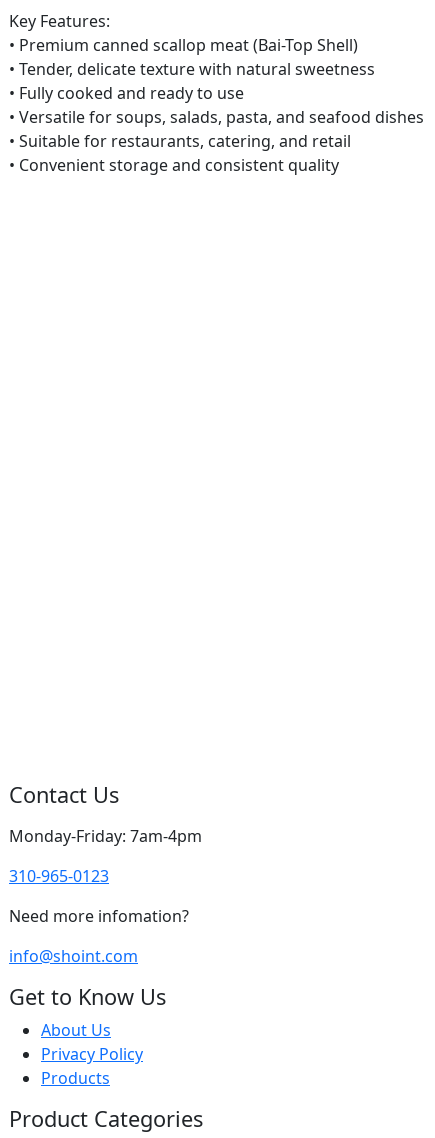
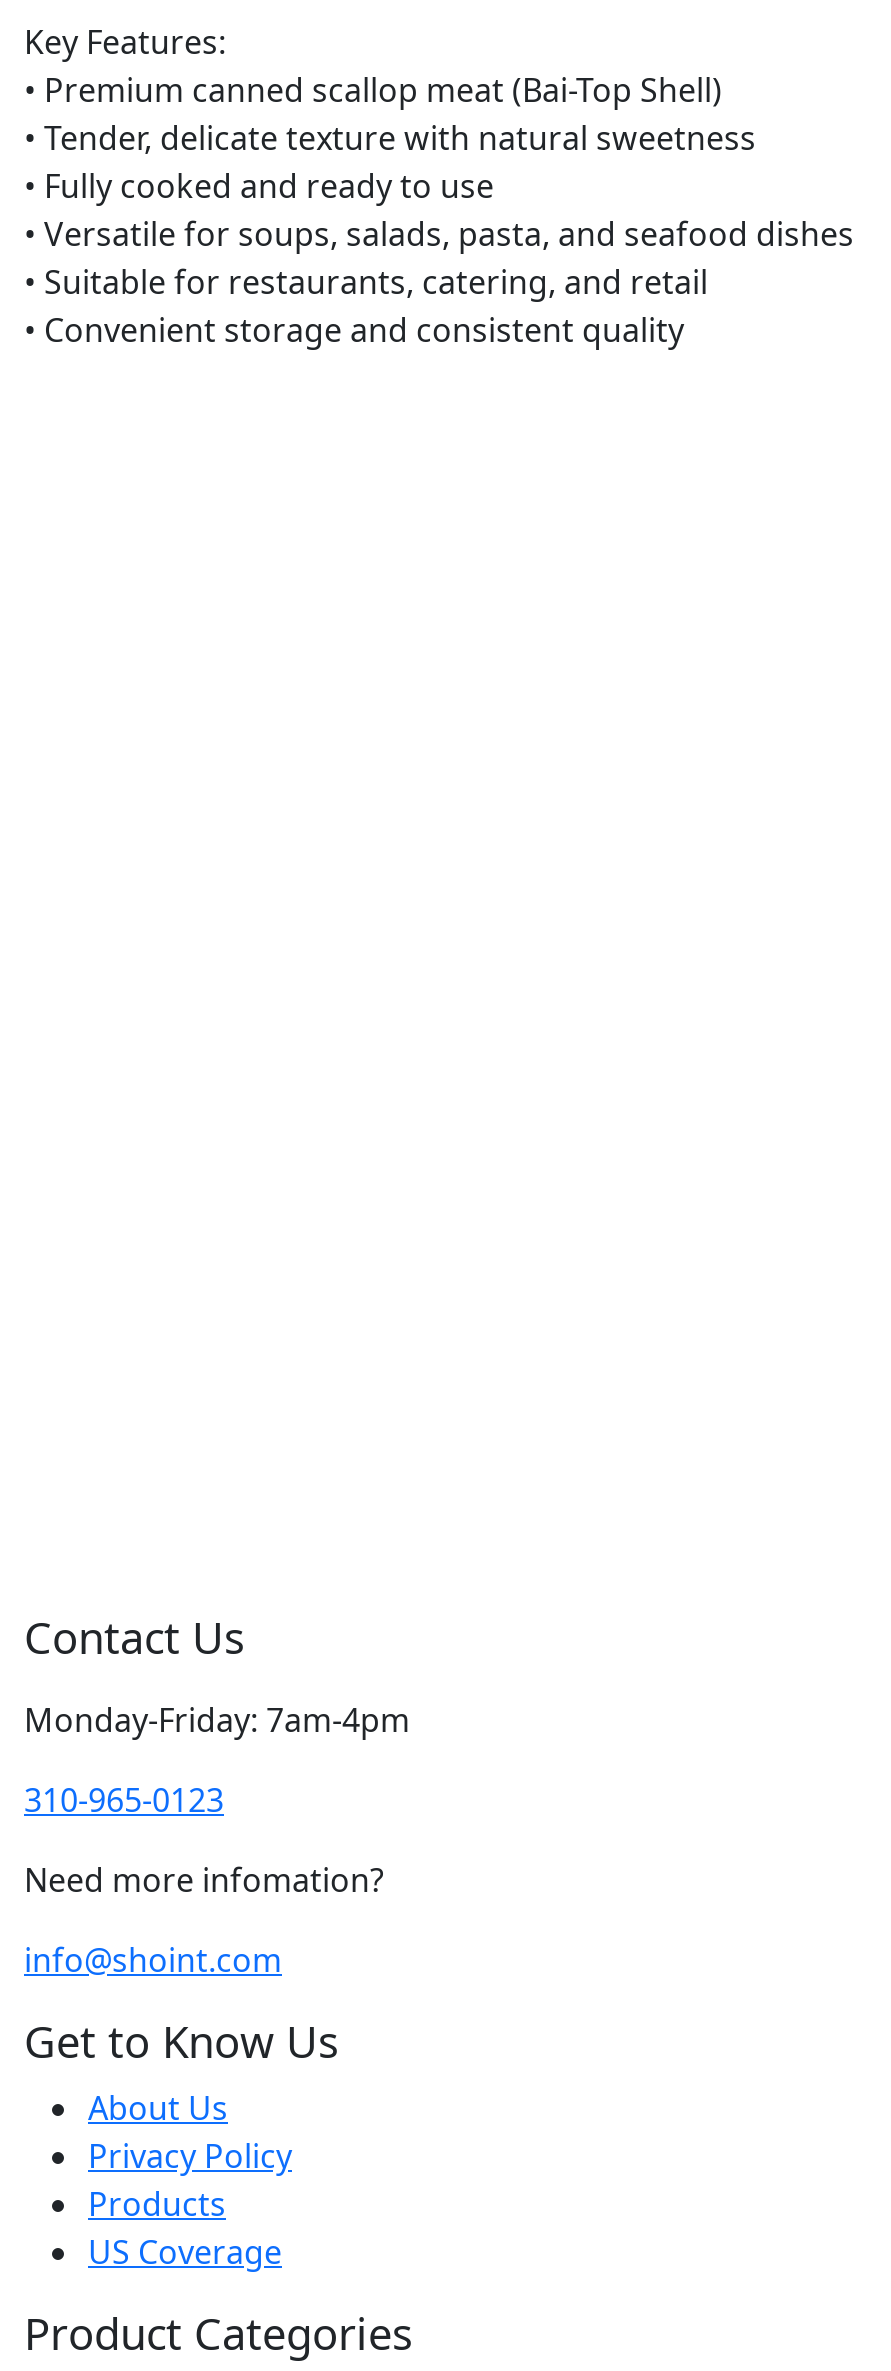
none -> [88,2229,282,2273] US Coverage

